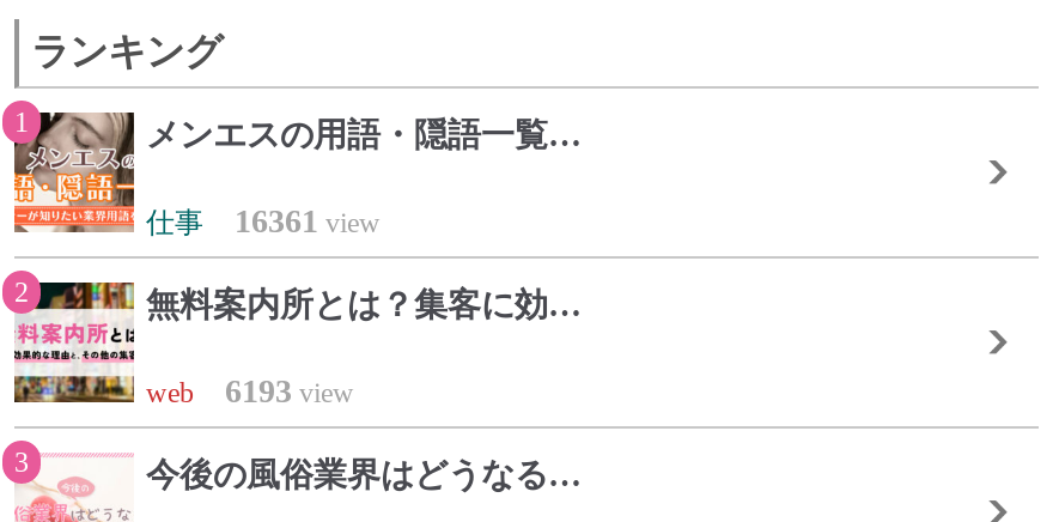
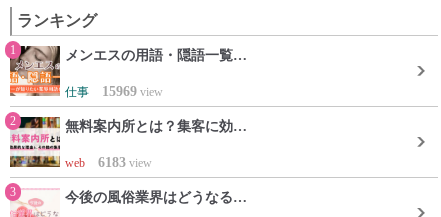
[146,203,381,236] 仕事 16361 view -> [65,84,163,98] 仕事 15969 view
[146,373,354,406] web 6193 view -> [65,155,152,169] web 6183 view

